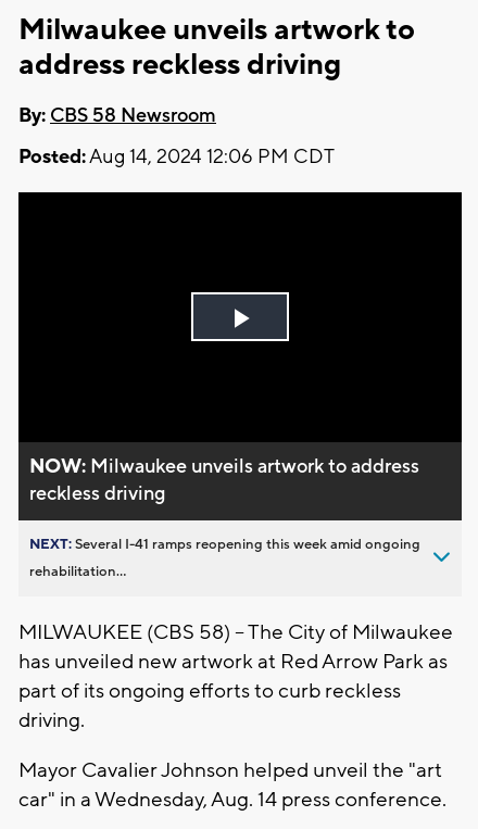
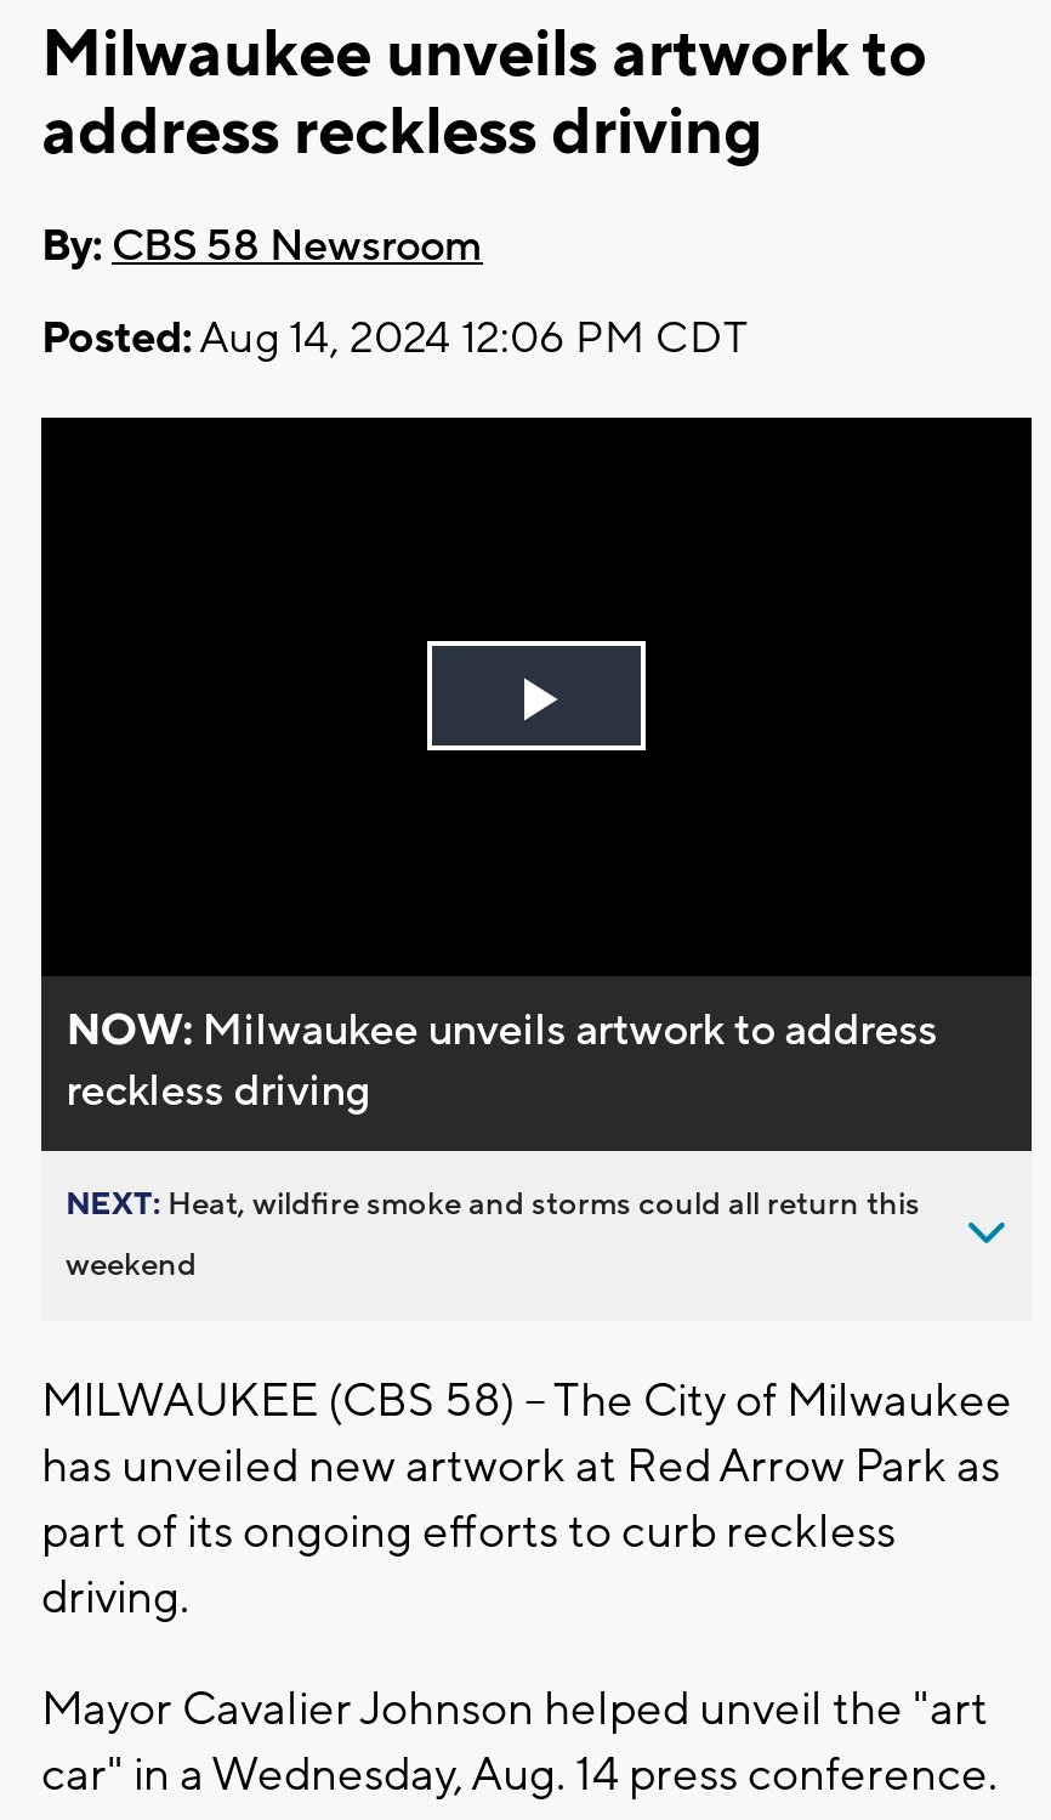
[29,536,420,553] NEXT: Several I-41 ramps reopening this week amid ongoing -> [66,1185,920,1224] NEXT: Heat, wildfire smoke and storms could all return this
[29,563,126,580] rehabilitation... -> [66,1245,197,1284] weekend

